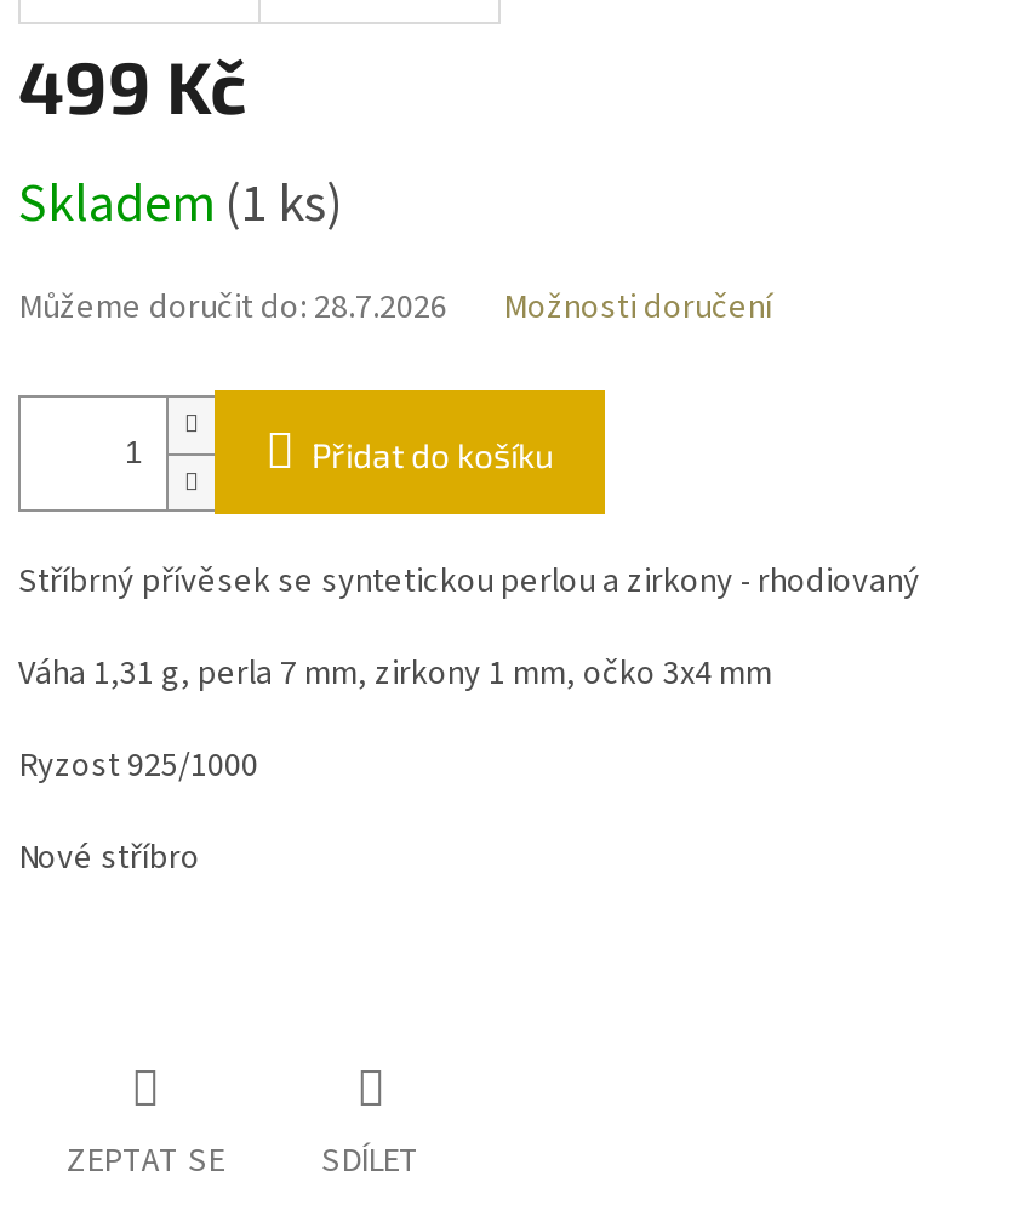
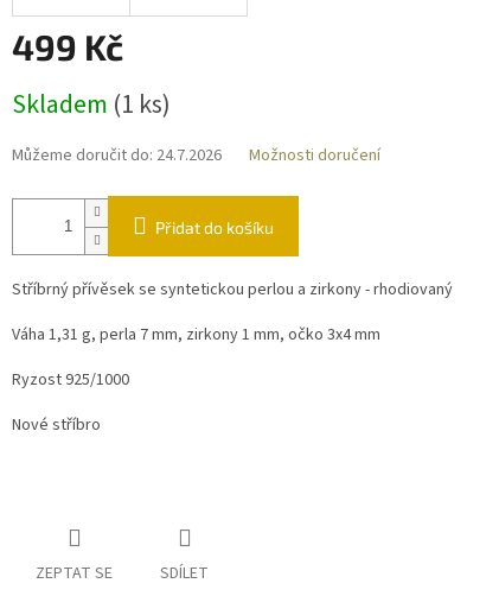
[18,285,447,333] Můžeme doručit do: 28.7.2026 -> [12,144,222,168] Můžeme doručit do: 24.7.2026

